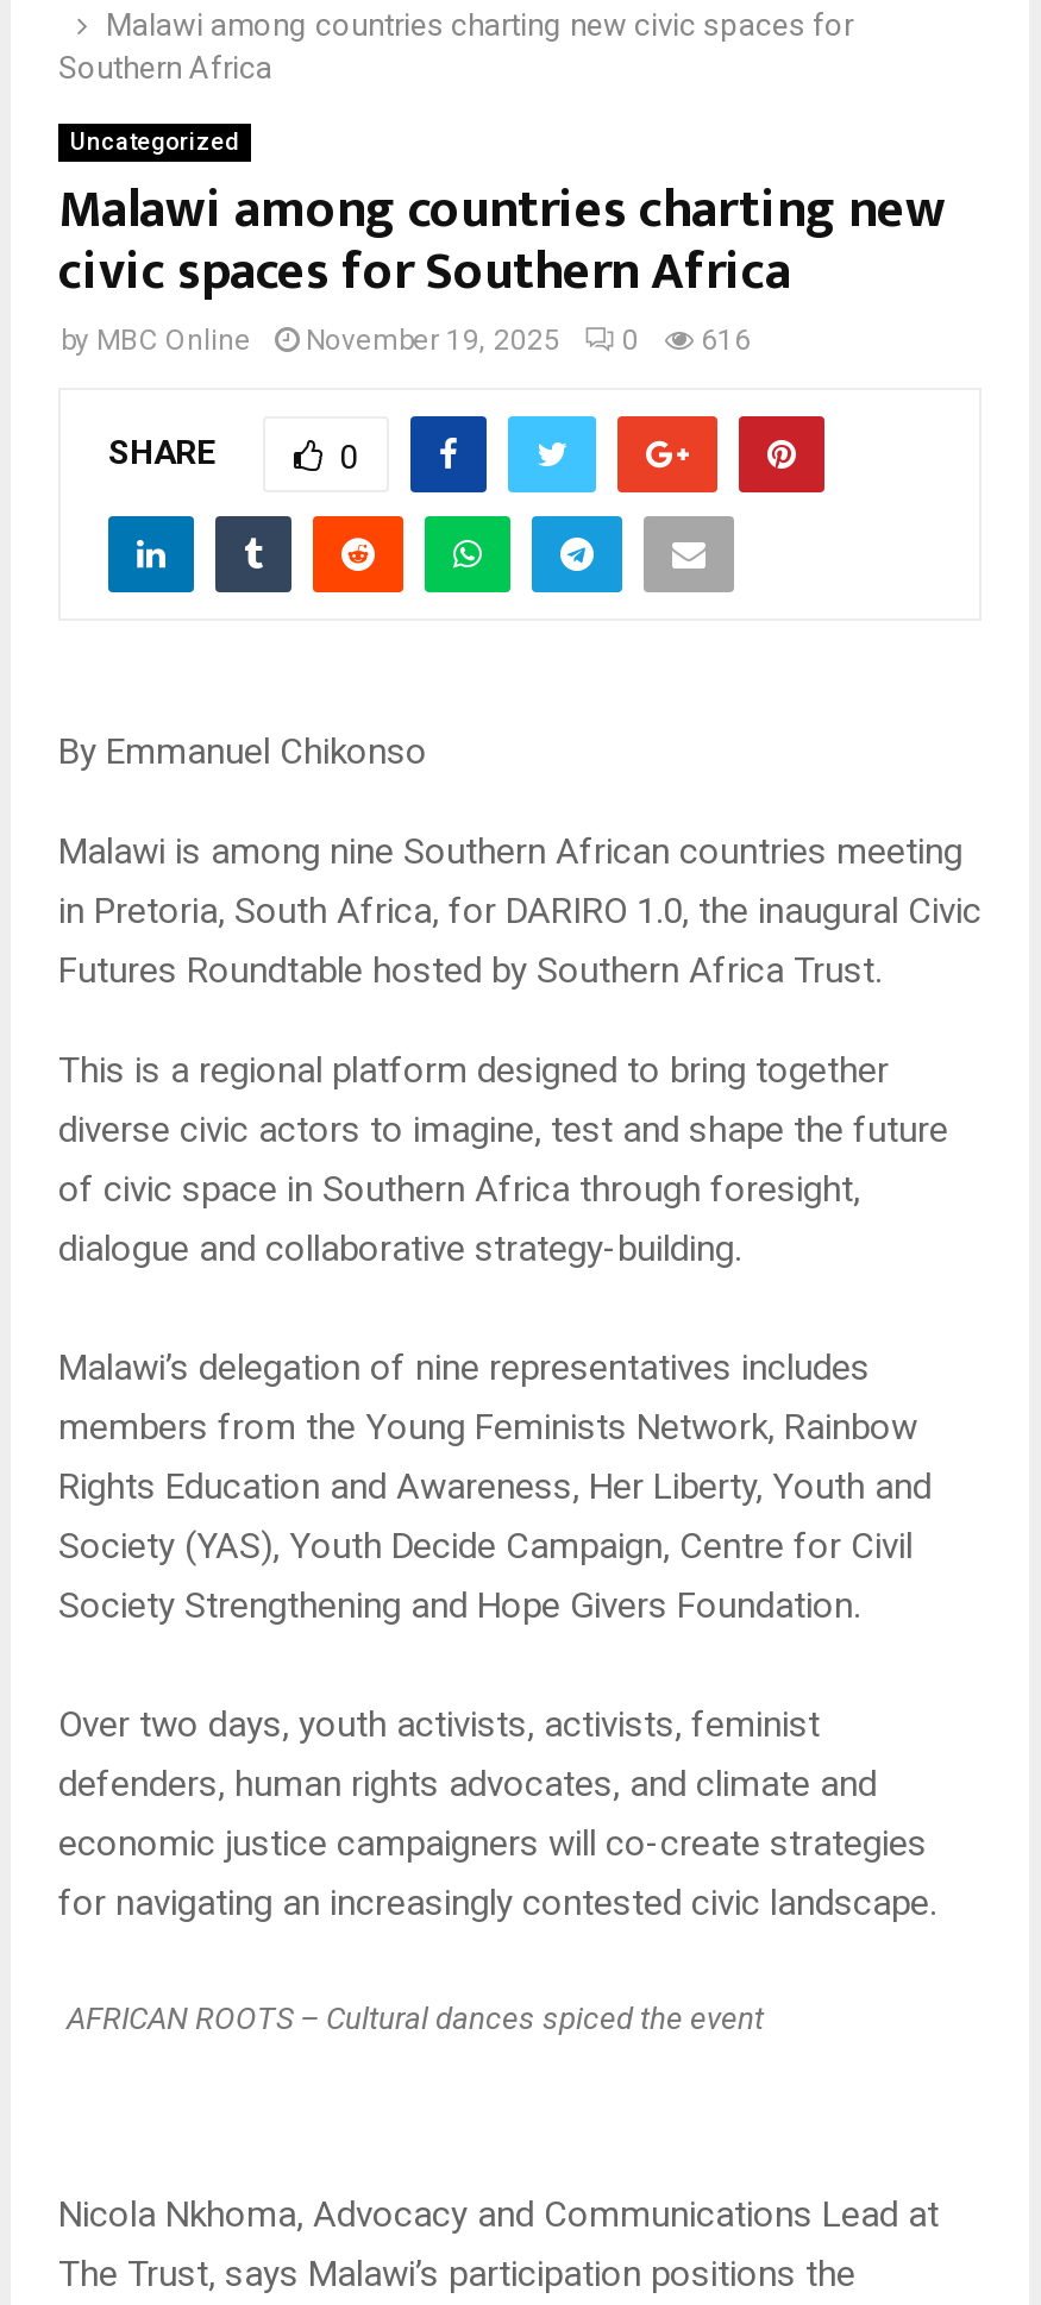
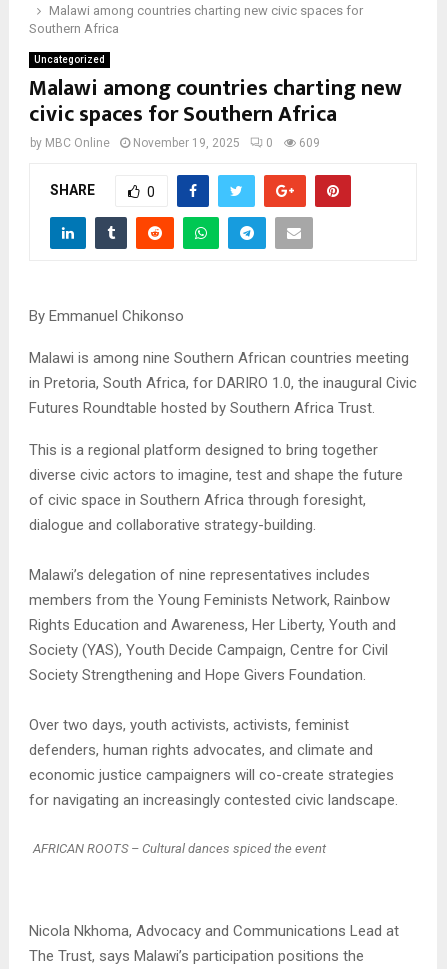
[61,324,751,357] by MBC Online November 19, 2025 0 616 -> [30,136,320,150] by MBC Online November 19, 2025 0 609

